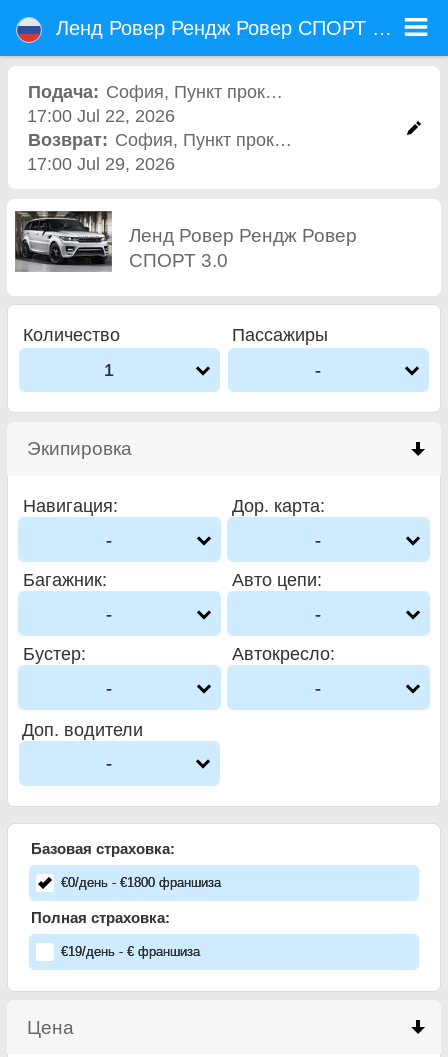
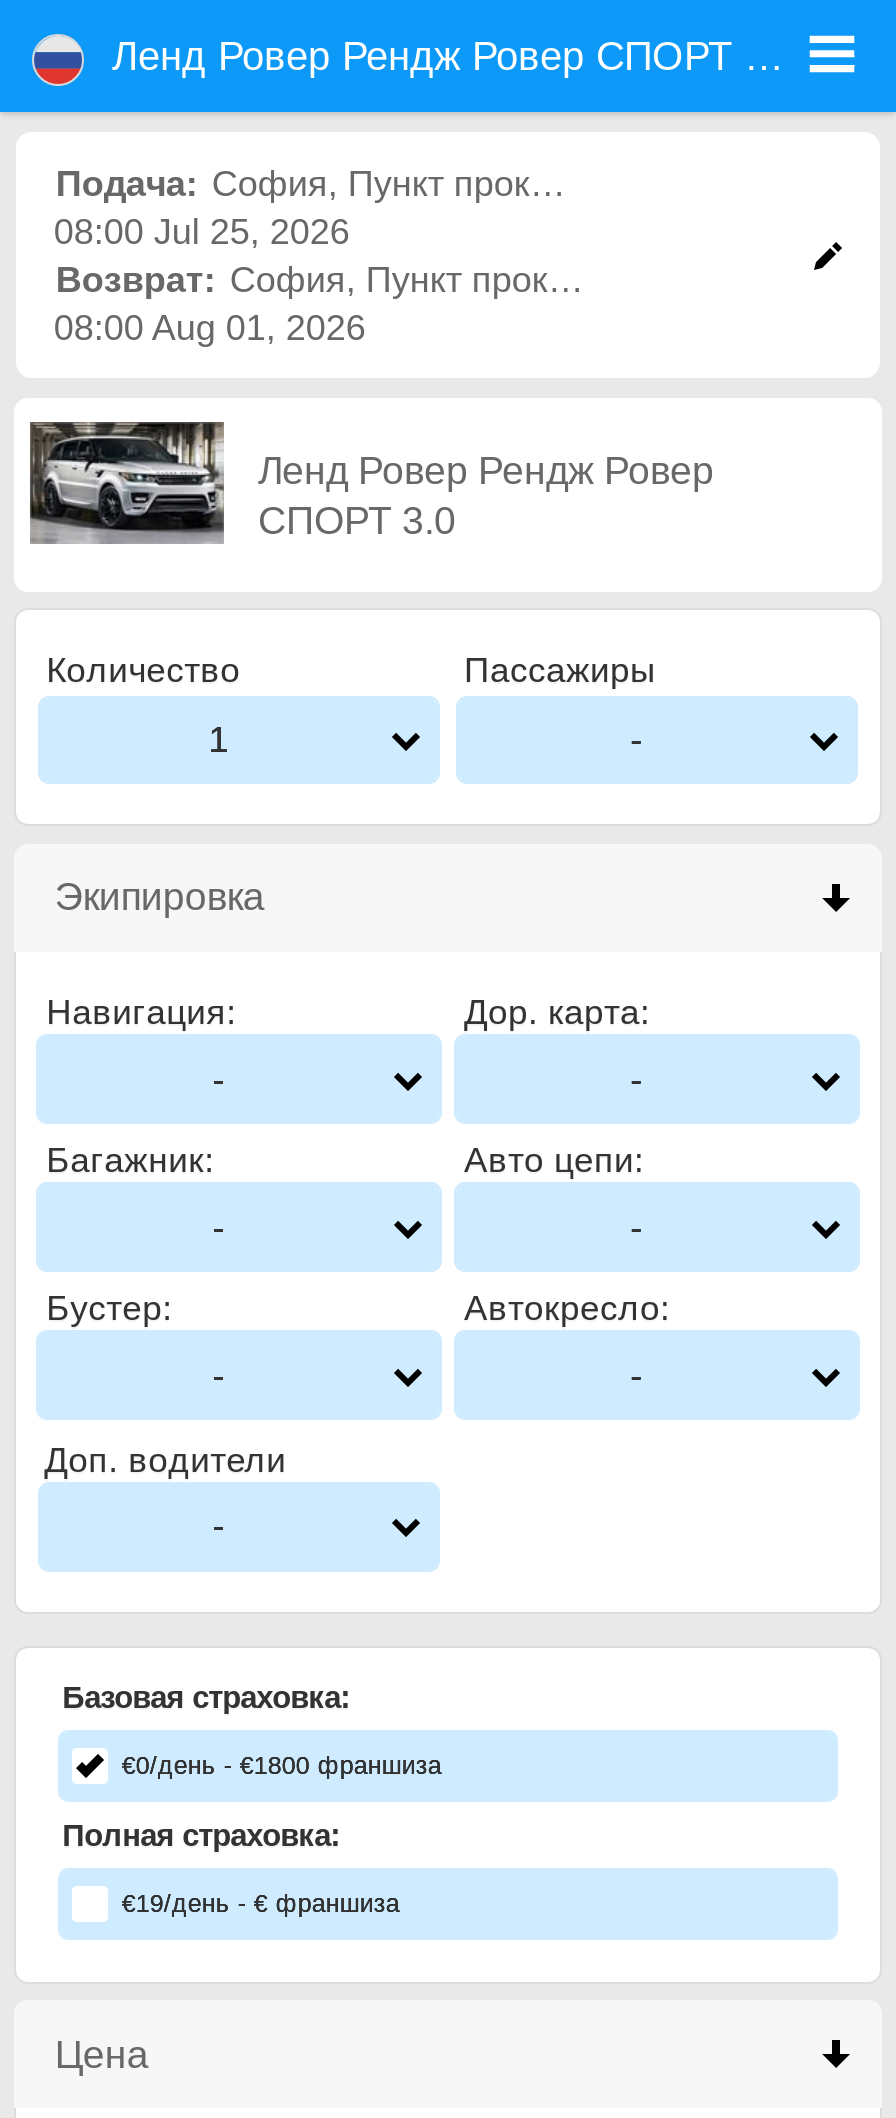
[27,106,175,126] 17:00 Jul 22, 2026 -> [54,211,350,251] 08:00 Jul 25, 2026
[27,154,175,174] 17:00 Jul 29, 2026 -> [54,307,366,347] 08:00 Aug 01, 2026

